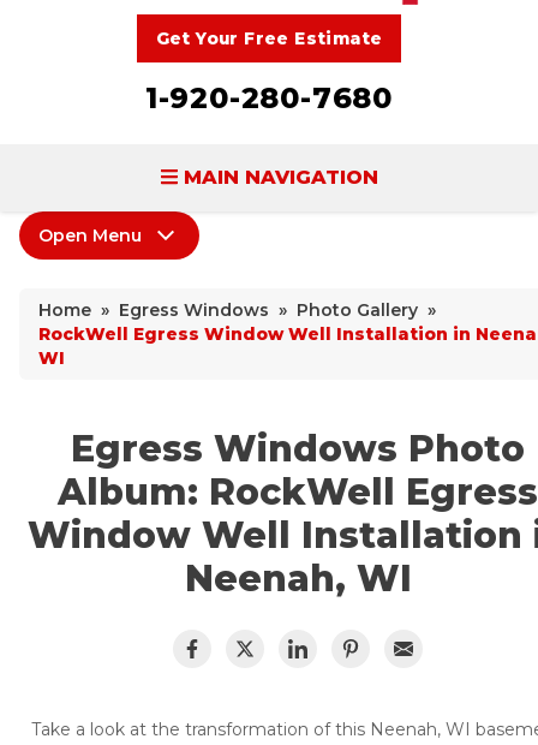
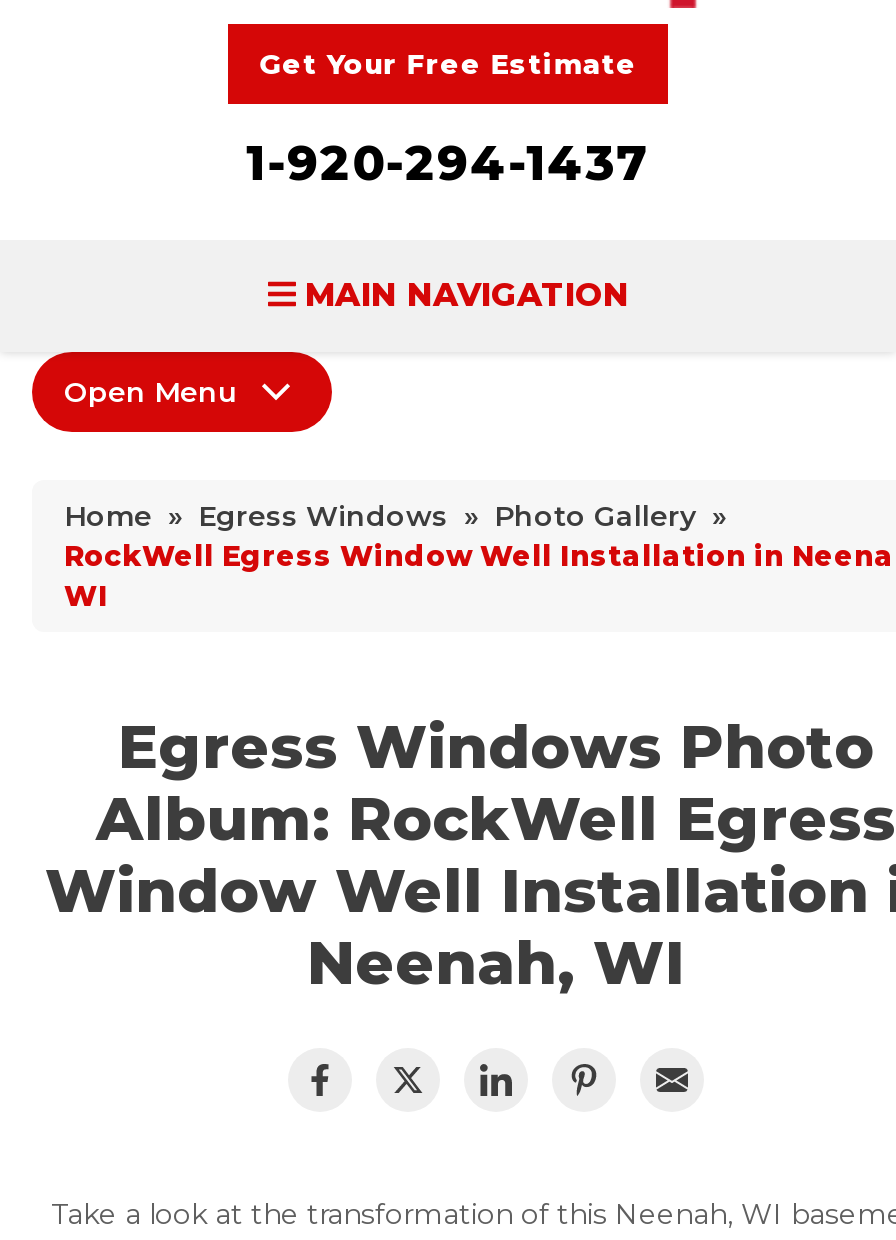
[145,81,393,115] 1-920-280-7680 -> [246,134,650,192] 1-920-294-1437

